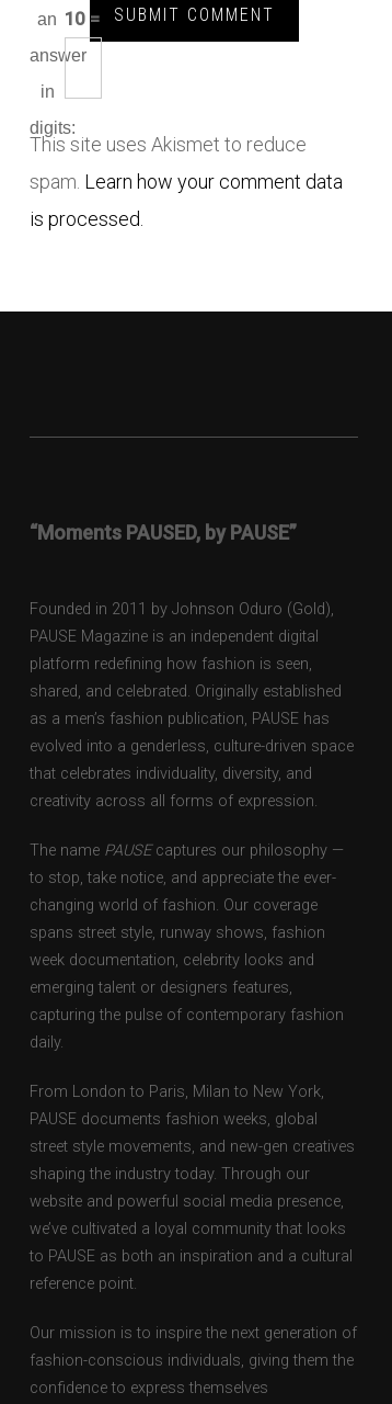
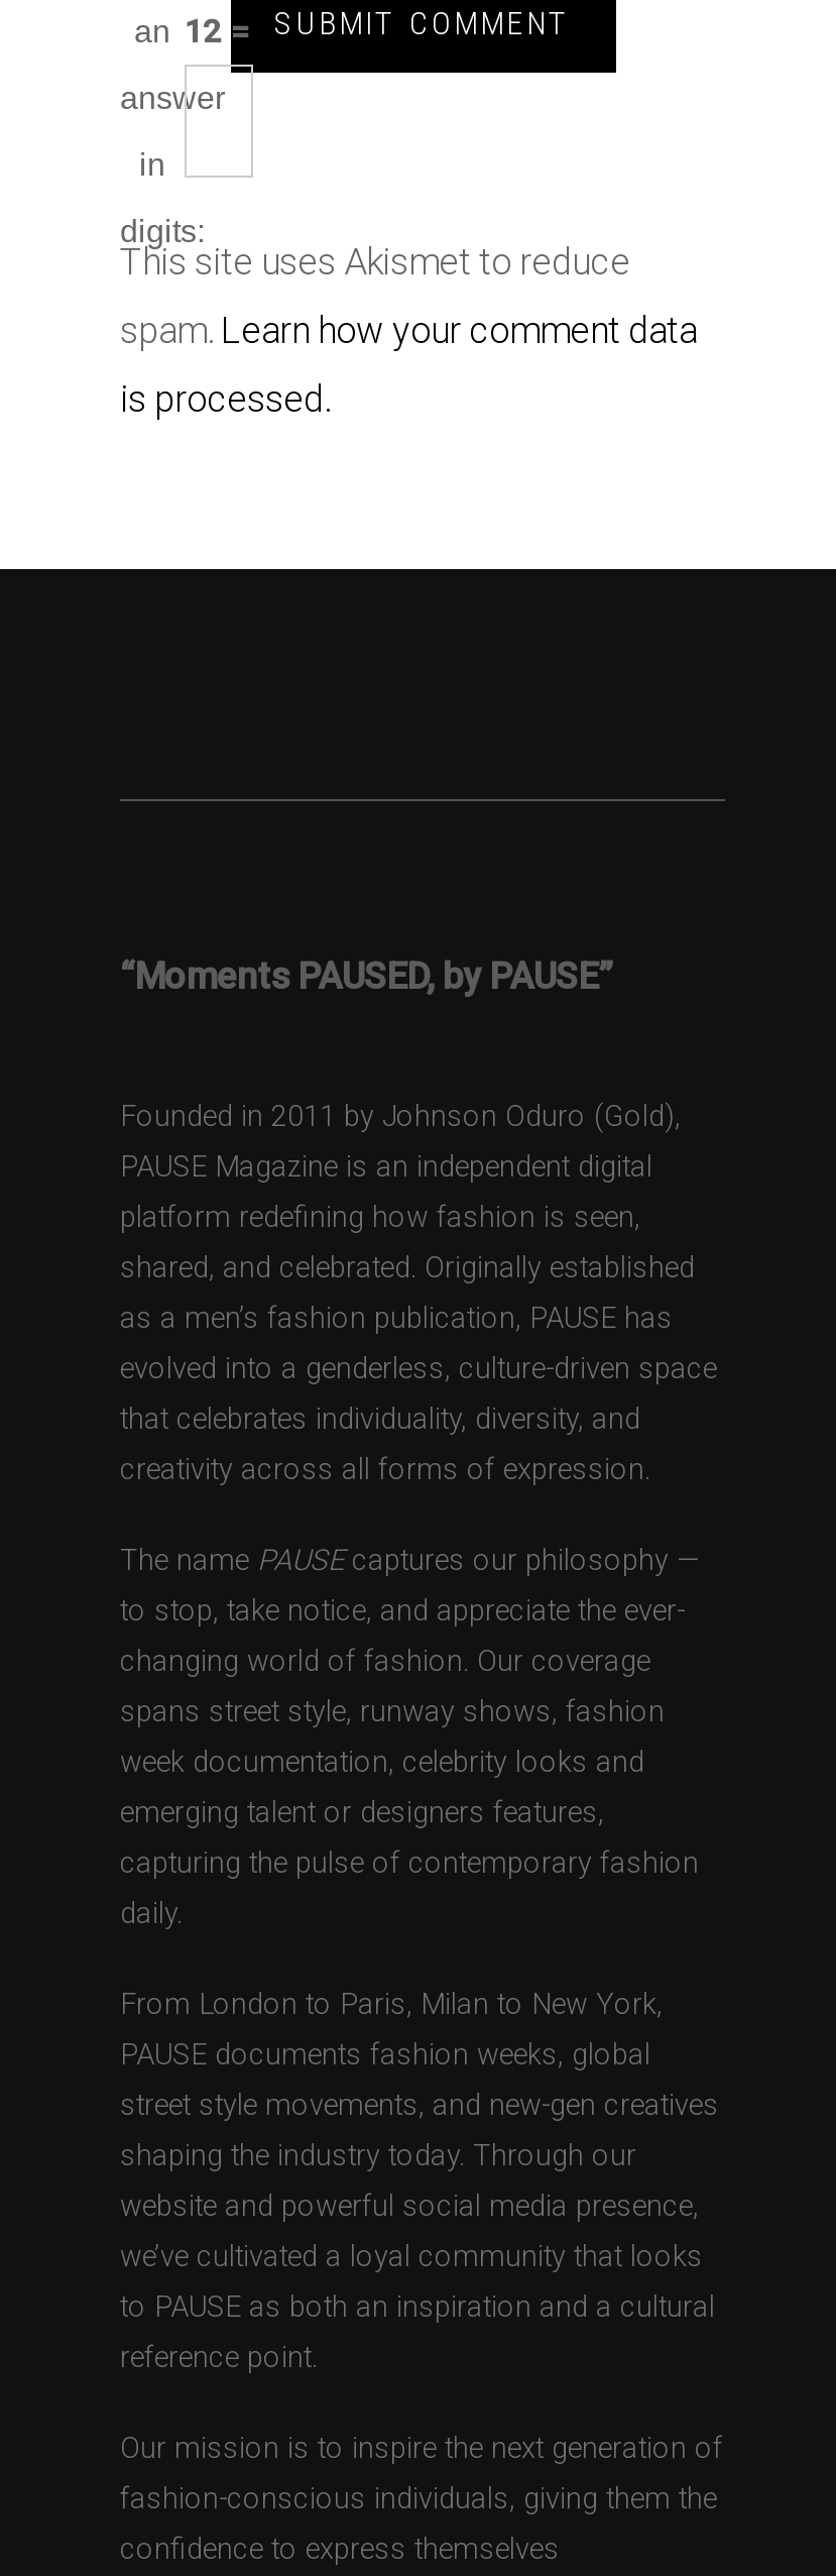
[37,8,100,29] an 10 = -> [134,11,249,49] an 12 =

